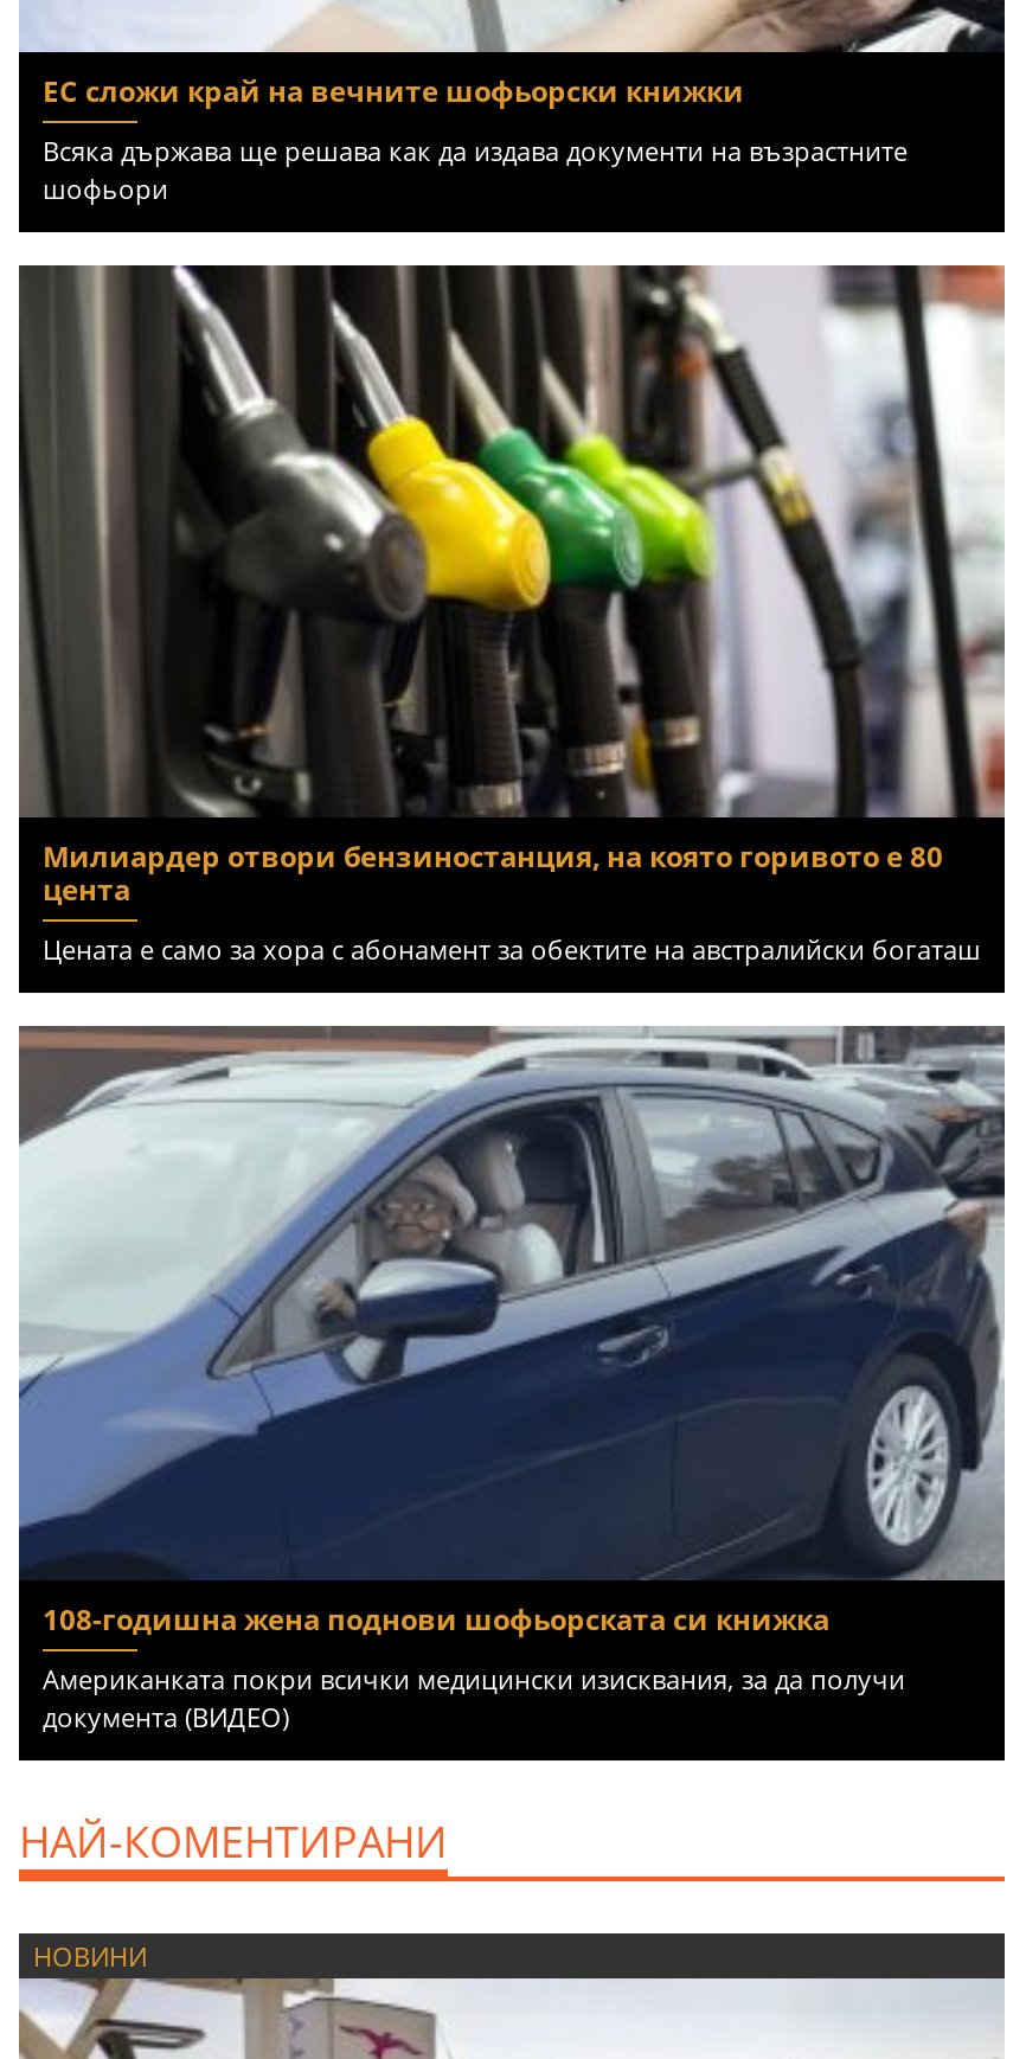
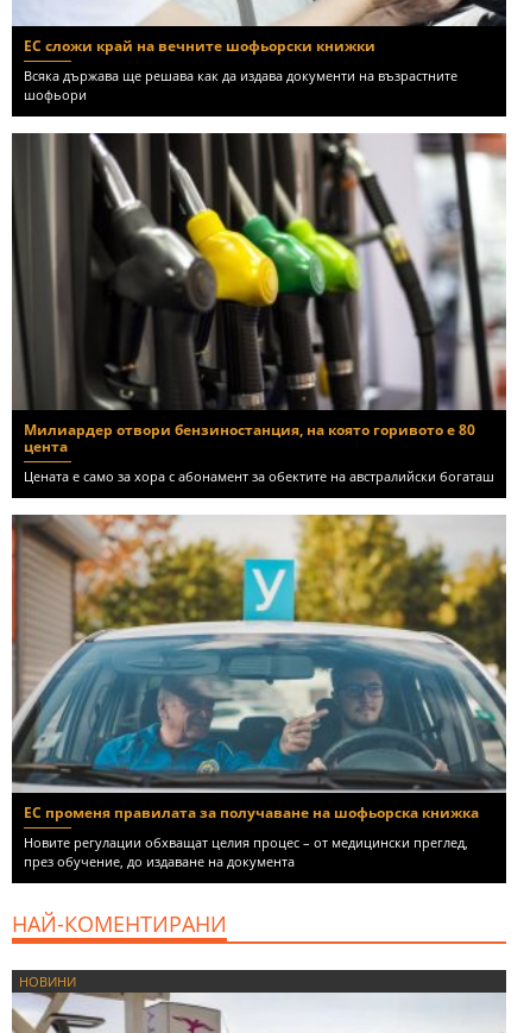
[17,1024,1007,1639] [image] | 108-годишна жена поднови шофьорската си книжка -> [11,514,506,822] [image] | ЕС променя правилата за получаване на шофьорска книжка
[43,1660,905,1734] Американката покри всички медицински изисквания, за да получи | документа (ВИДЕО) -> [24,833,468,870] Новите регулации обхващат целия процес – от медицински преглед, | през обучение, до издаване на документа

